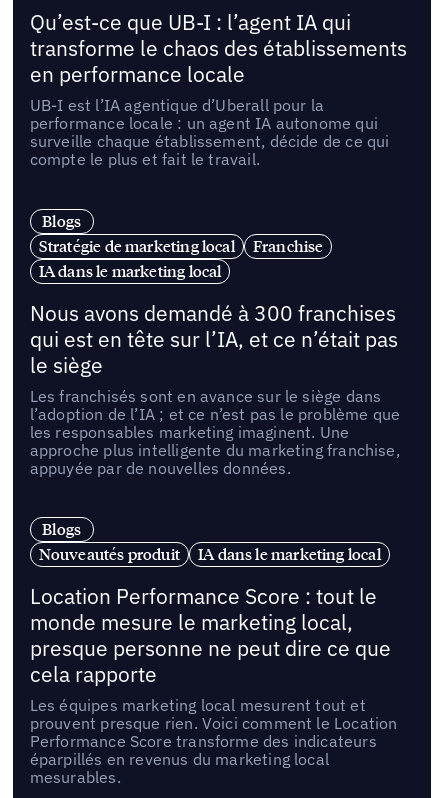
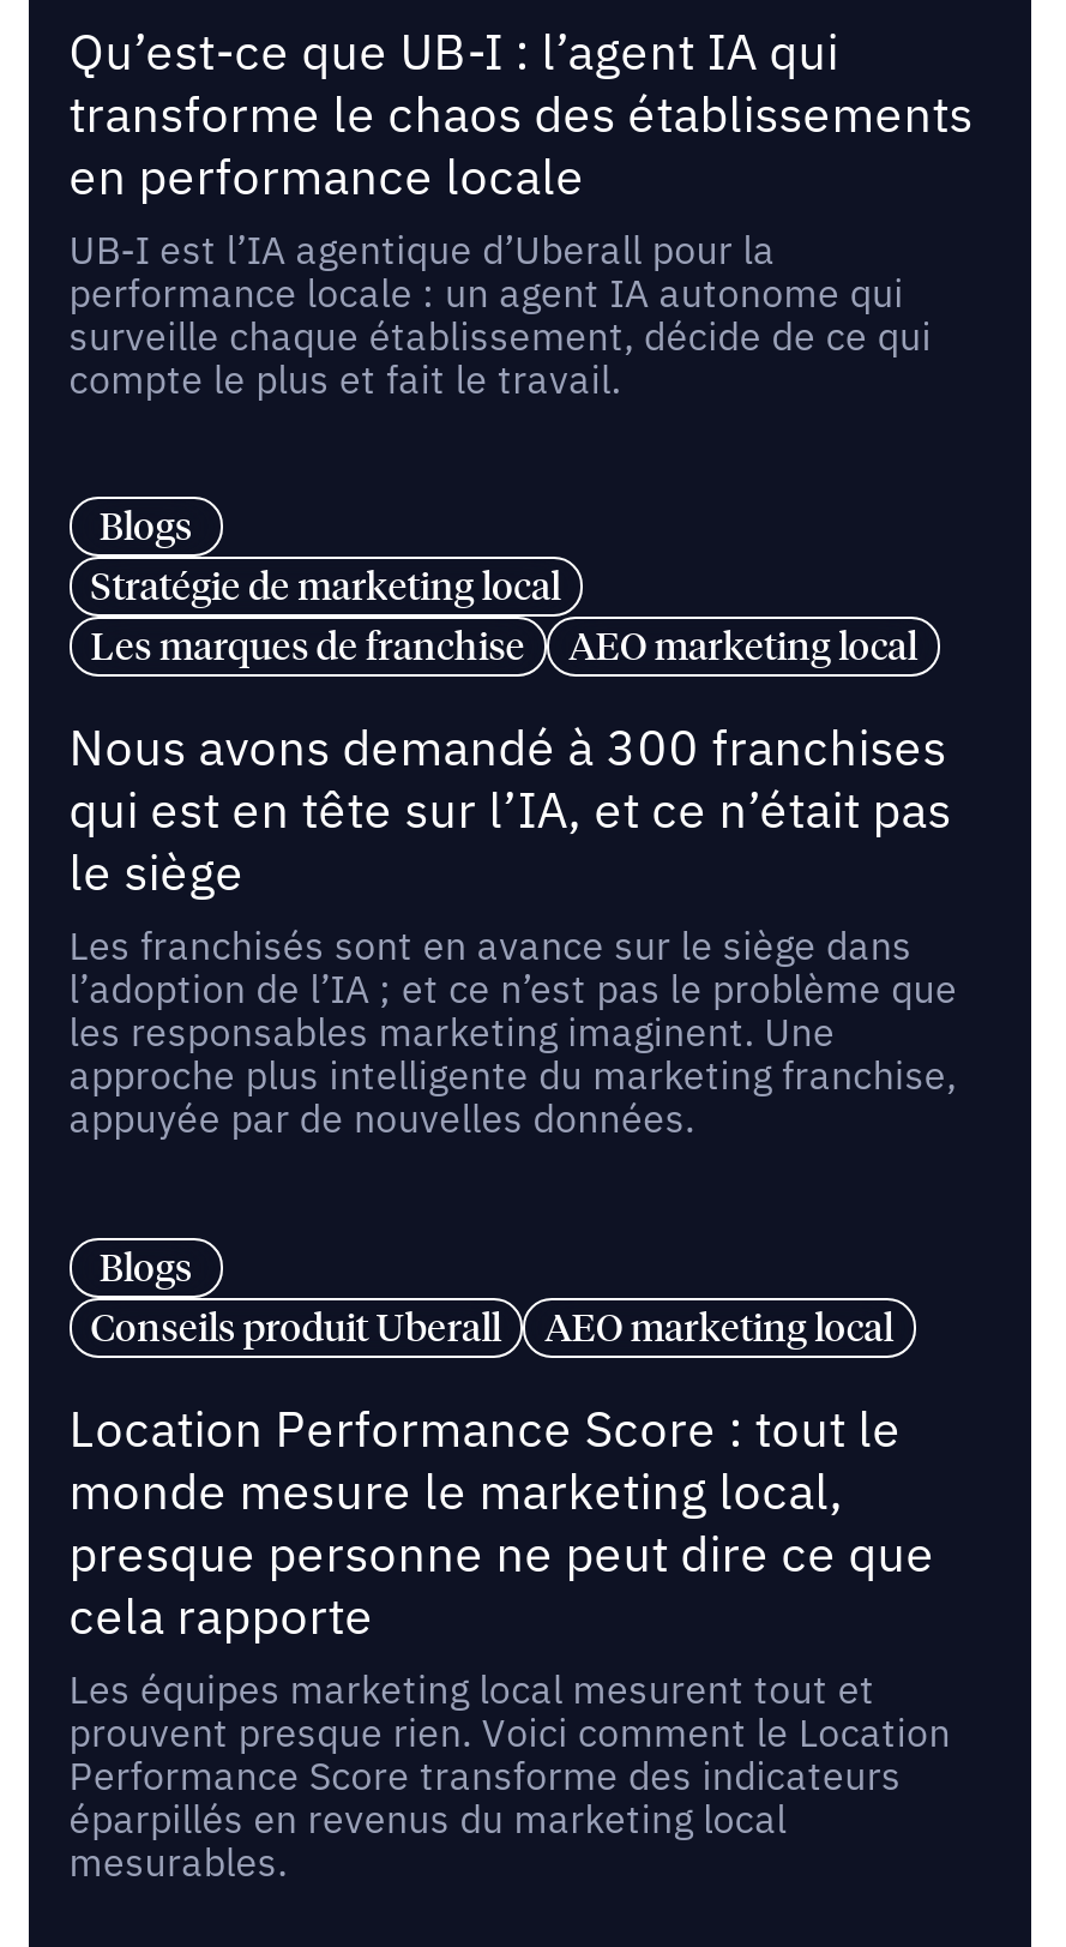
[39,236,323,281] Franchise | IA dans le marketing local -> [91,622,917,670] Les marques de franchise | AEO marketing local
[39,544,381,564] Nouveautés produit | IA dans le marketing local -> [91,1302,893,1350] Conseils produit Uberall | AEO marketing local

